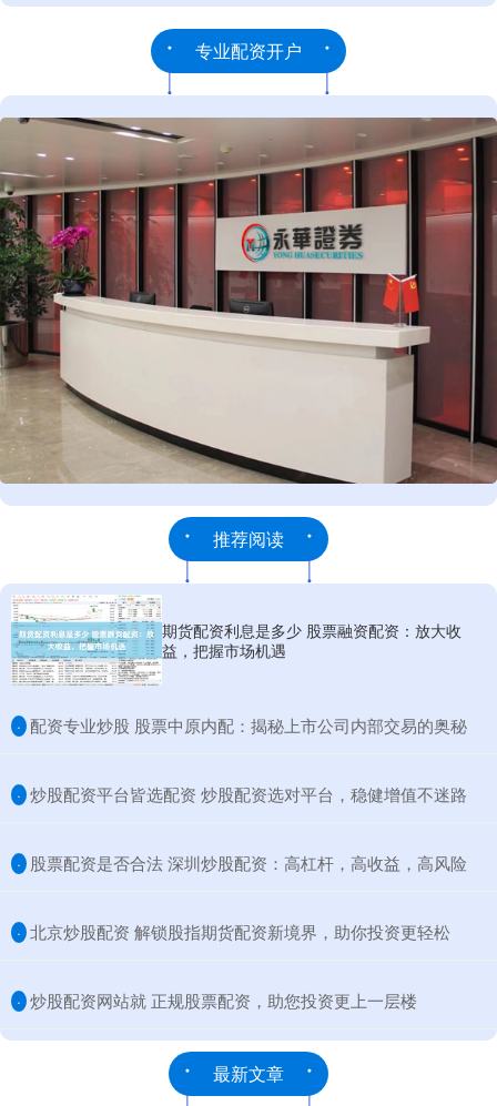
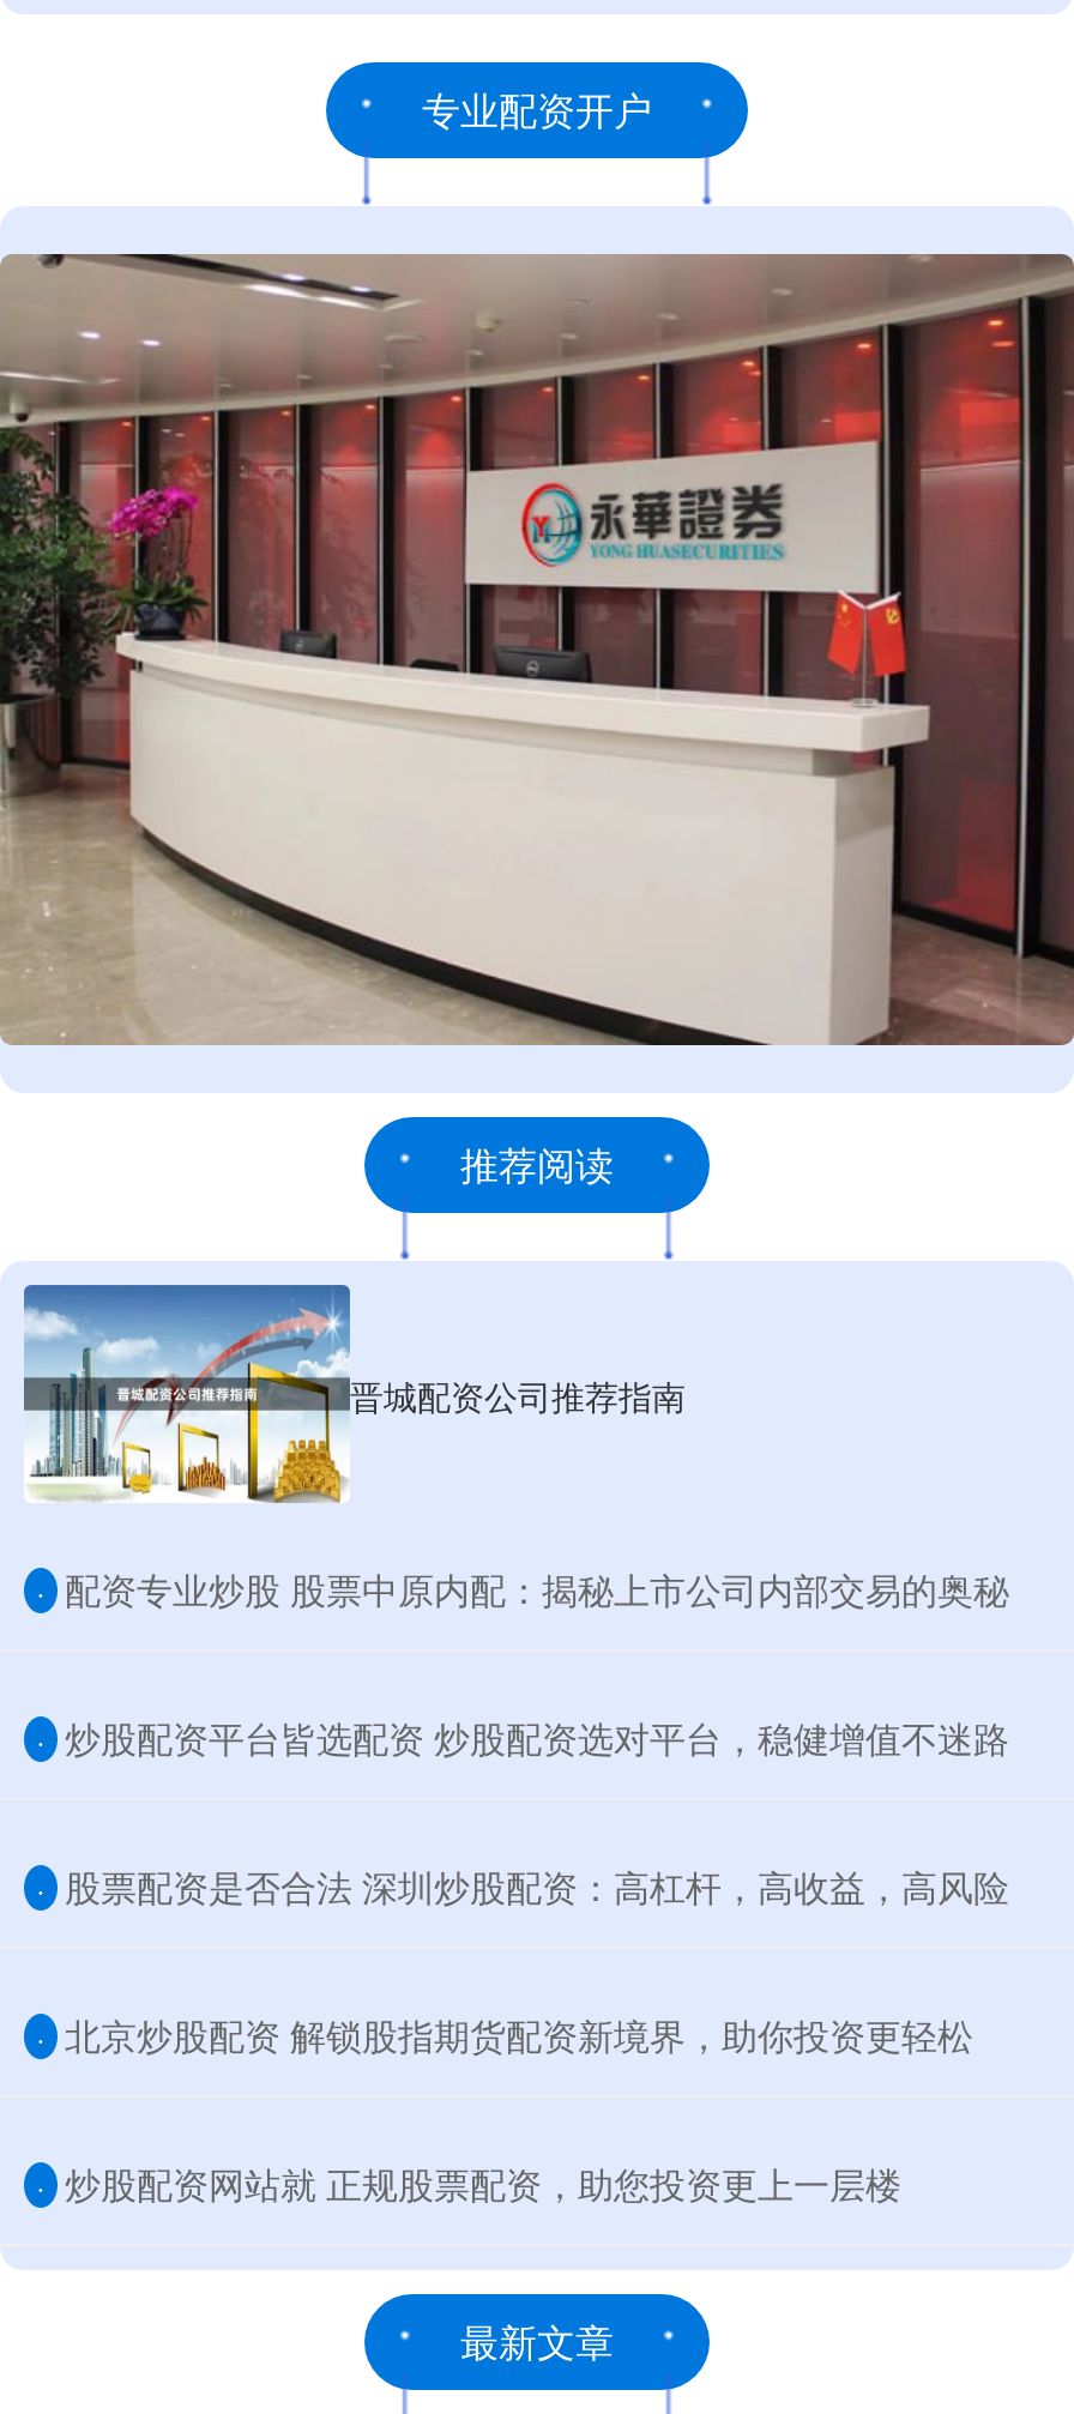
[11,595,461,686] [image] | 期货配资利息是多少 股票融资配资：放大收 | 益，把握市场机遇 -> [22,1283,686,1505] [image] | 晋城配资公司推荐指南

